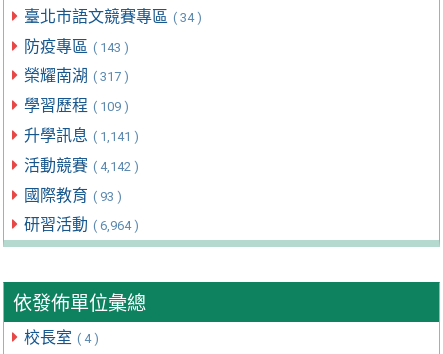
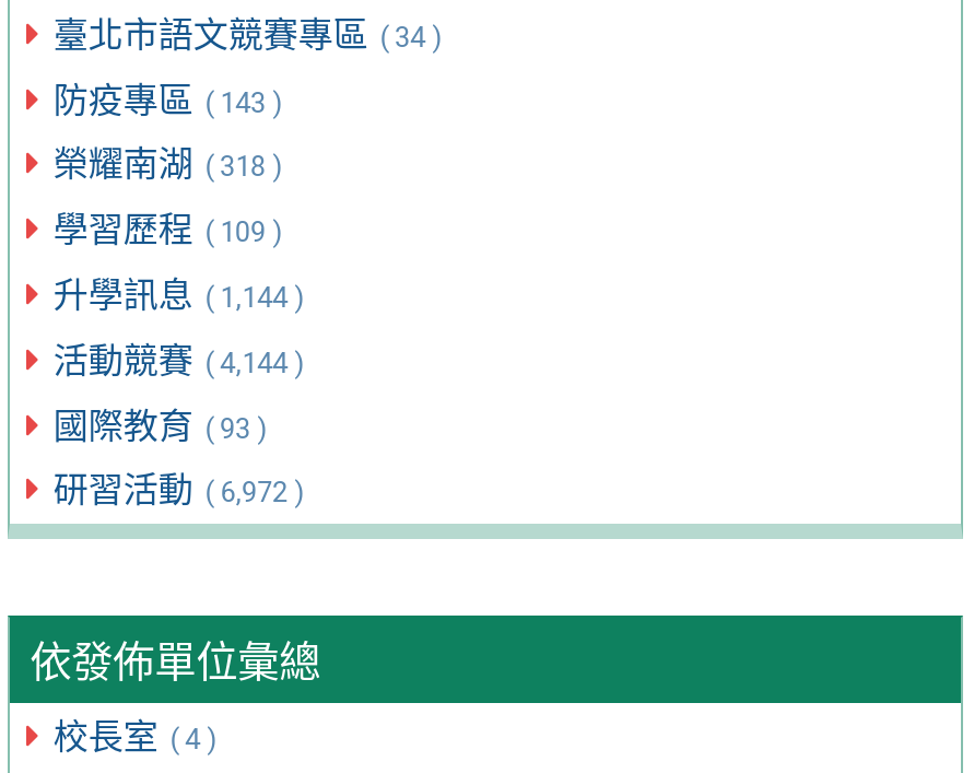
[24,66,129,85] 榮耀南湖 ( 317 ) -> [53,144,284,186] 榮耀南湖 ( 318 )
[24,126,139,145] 升學訊息 ( 1,141 ) -> [53,274,305,316] 升學訊息 ( 1,144 )
[24,156,139,175] 活動競賽 ( 4,142 ) -> [53,339,305,381] 活動競賽 ( 4,144 )
[24,215,139,234] 研習活動 ( 6,964 ) -> [53,470,305,511] 研習活動 ( 6,972 )

